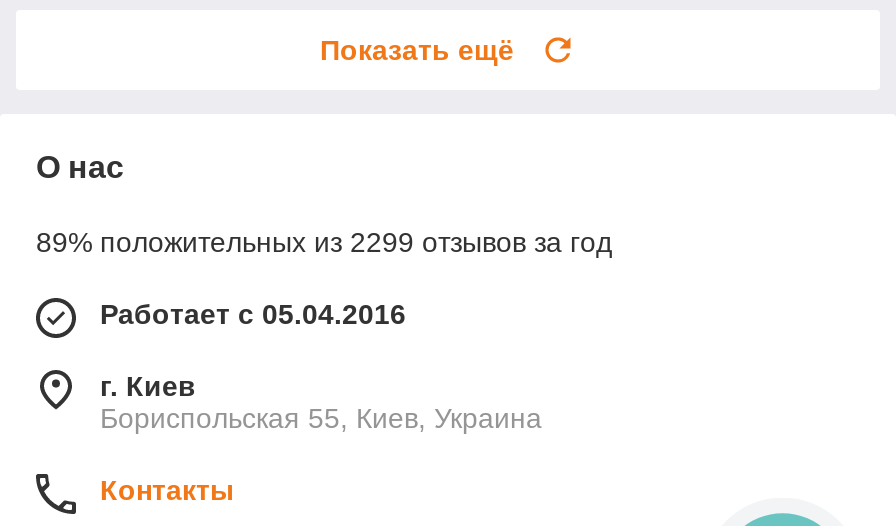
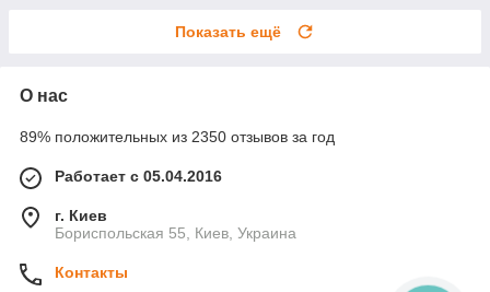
[36,226,612,258] 89% положительных из 2299 отзывов за год -> [20,128,335,146] 89% положительных из 2350 отзывов за год

